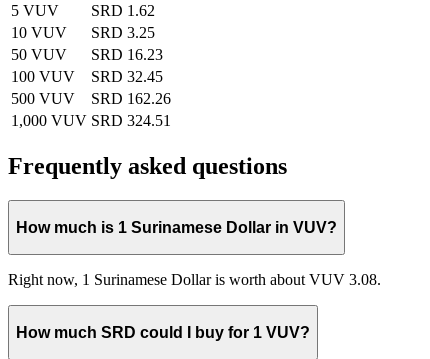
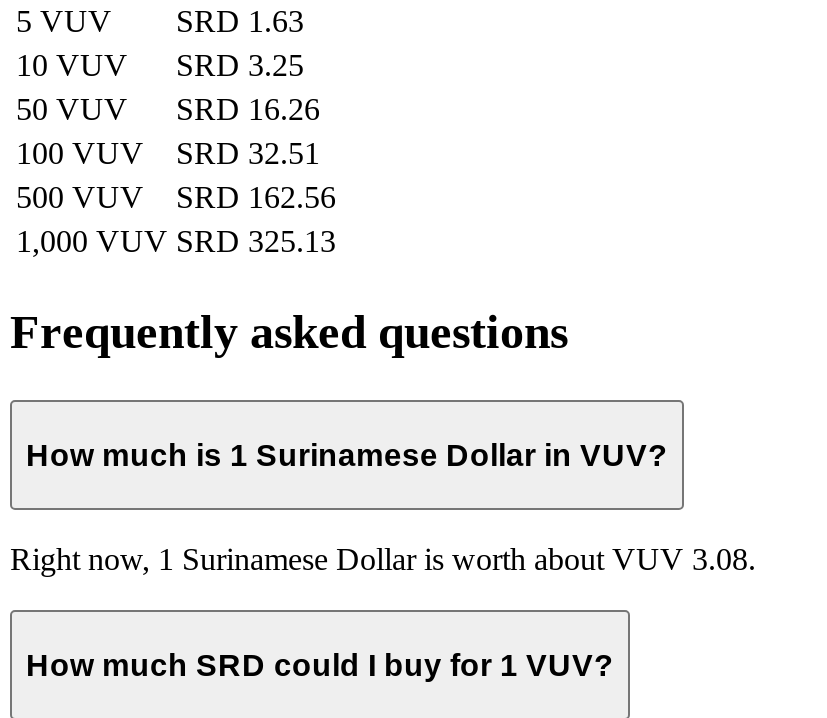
[11,2,155,19] 5 VUV SRD 1.62 -> [16,4,304,38] 5 VUV SRD 1.63
[11,46,163,63] 50 VUV SRD 16.23 -> [16,92,320,126] 50 VUV SRD 16.26
[11,68,163,85] 100 VUV SRD 32.45 -> [16,136,320,170] 100 VUV SRD 32.51
[11,90,171,107] 500 VUV SRD 162.26 -> [16,180,336,214] 500 VUV SRD 162.56
[11,112,171,129] 1,000 VUV SRD 324.51 -> [16,224,336,258] 1,000 VUV SRD 325.13

